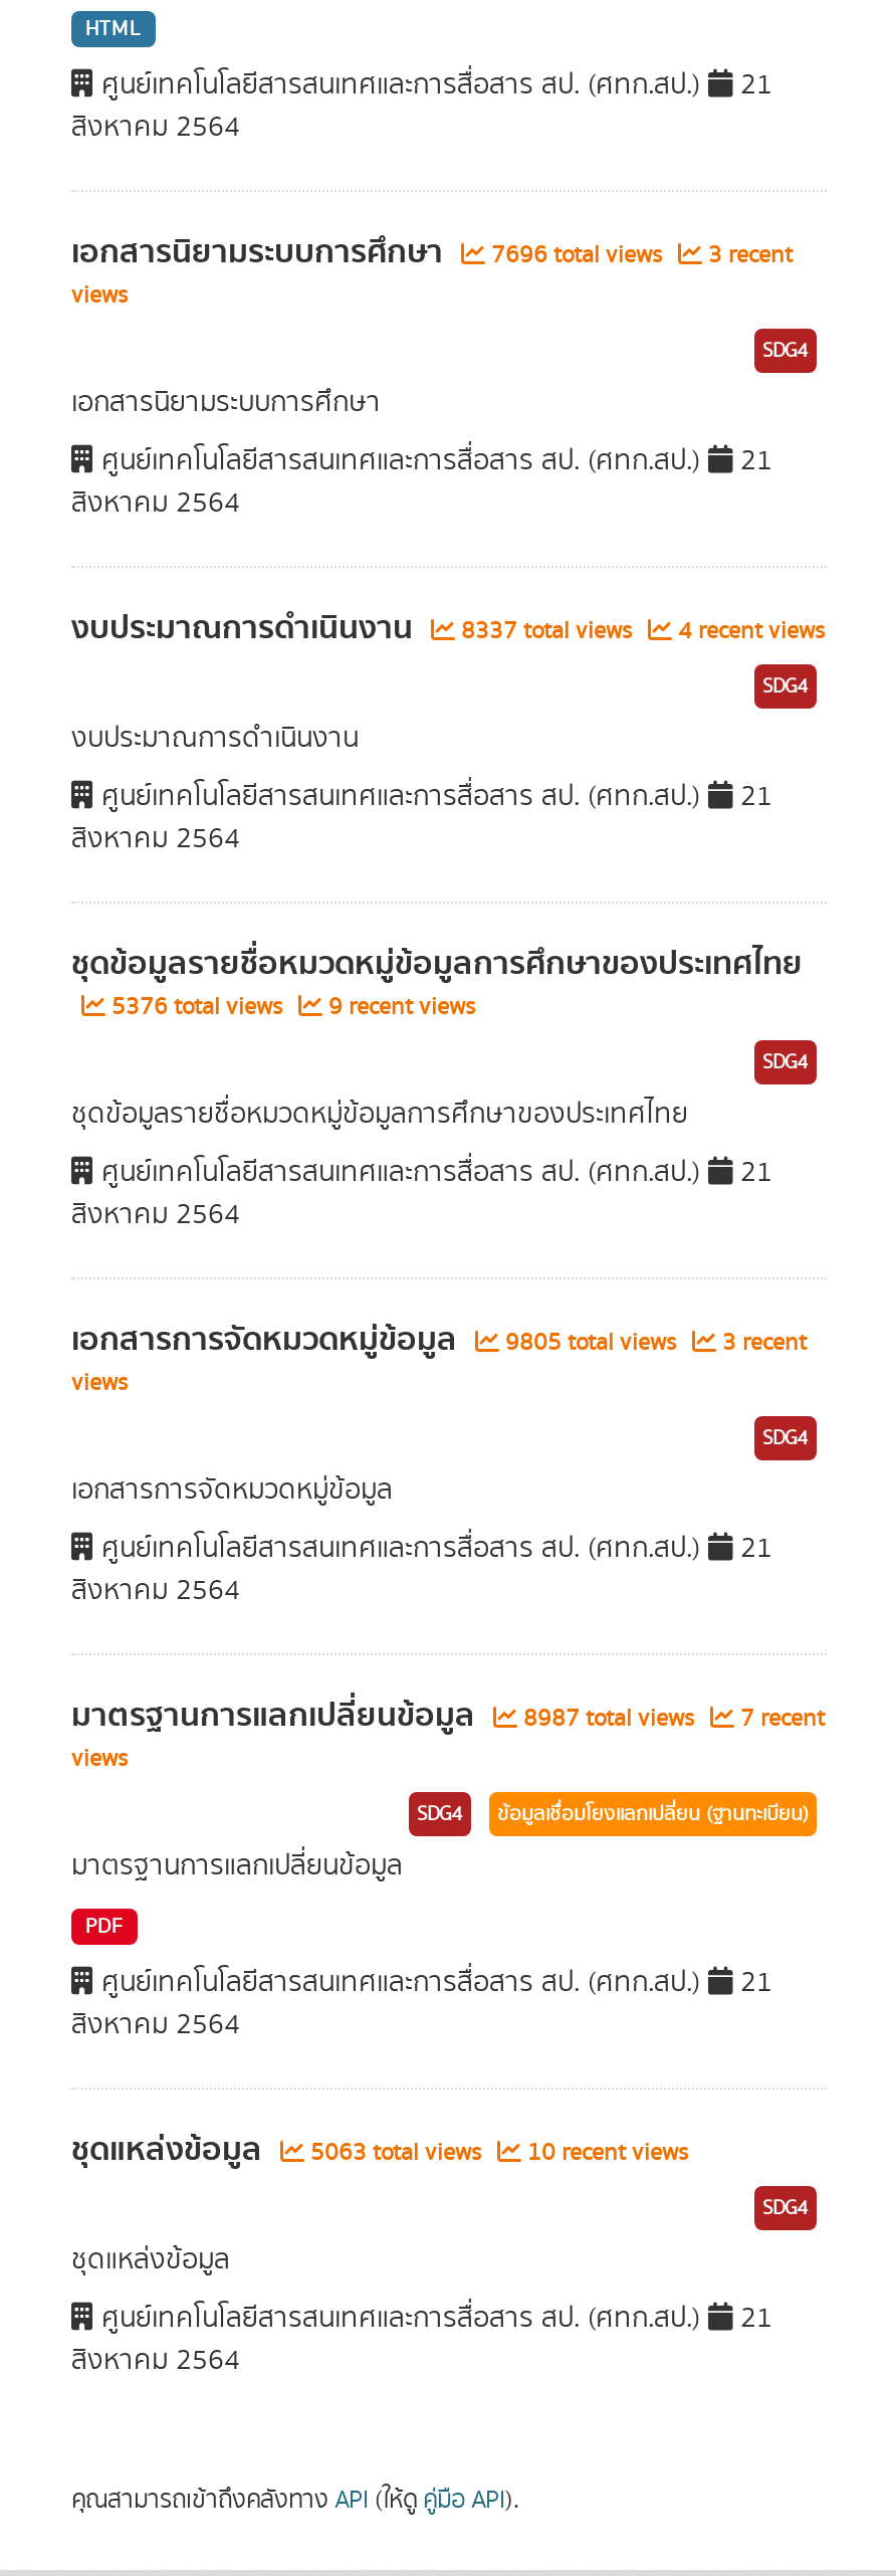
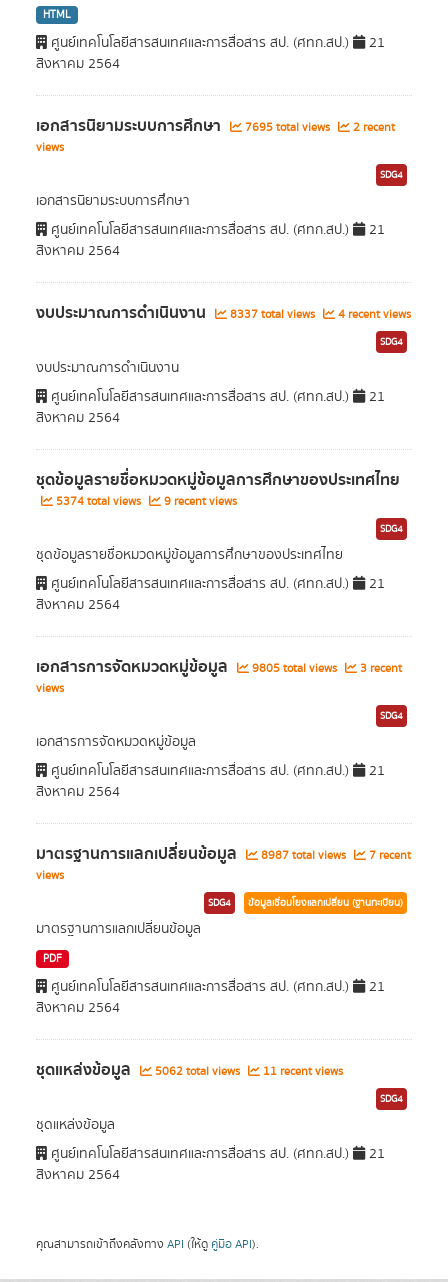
[485,238,668,272] 7696 total views -> [242,119,333,136] 7695 total views
[702,238,793,272] 3 recent -> [350,119,395,136] 2 recent
[105,990,475,1024] 5376 total views 9 recent views -> [53,493,237,510] 5374 total views 9 recent views
[304,2136,487,2170] 5063 total views -> [152,1063,243,1080] 5062 total views
[521,2136,688,2170] 10 recent views -> [260,1063,343,1080] 11 recent views

